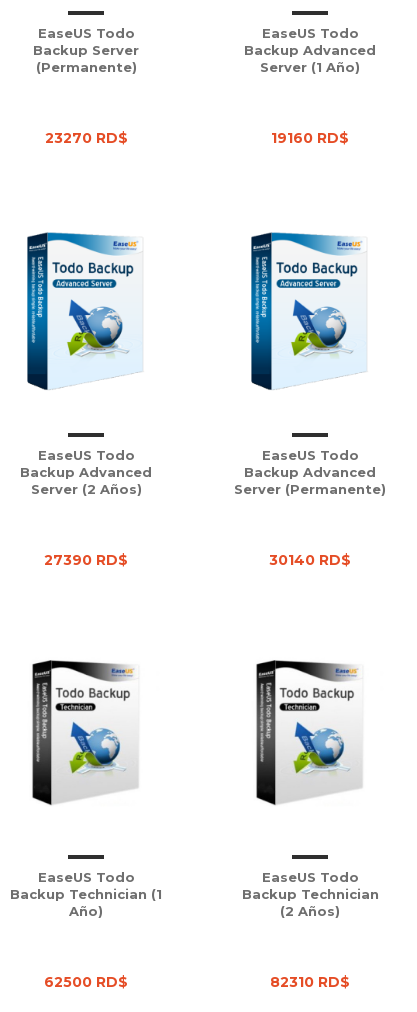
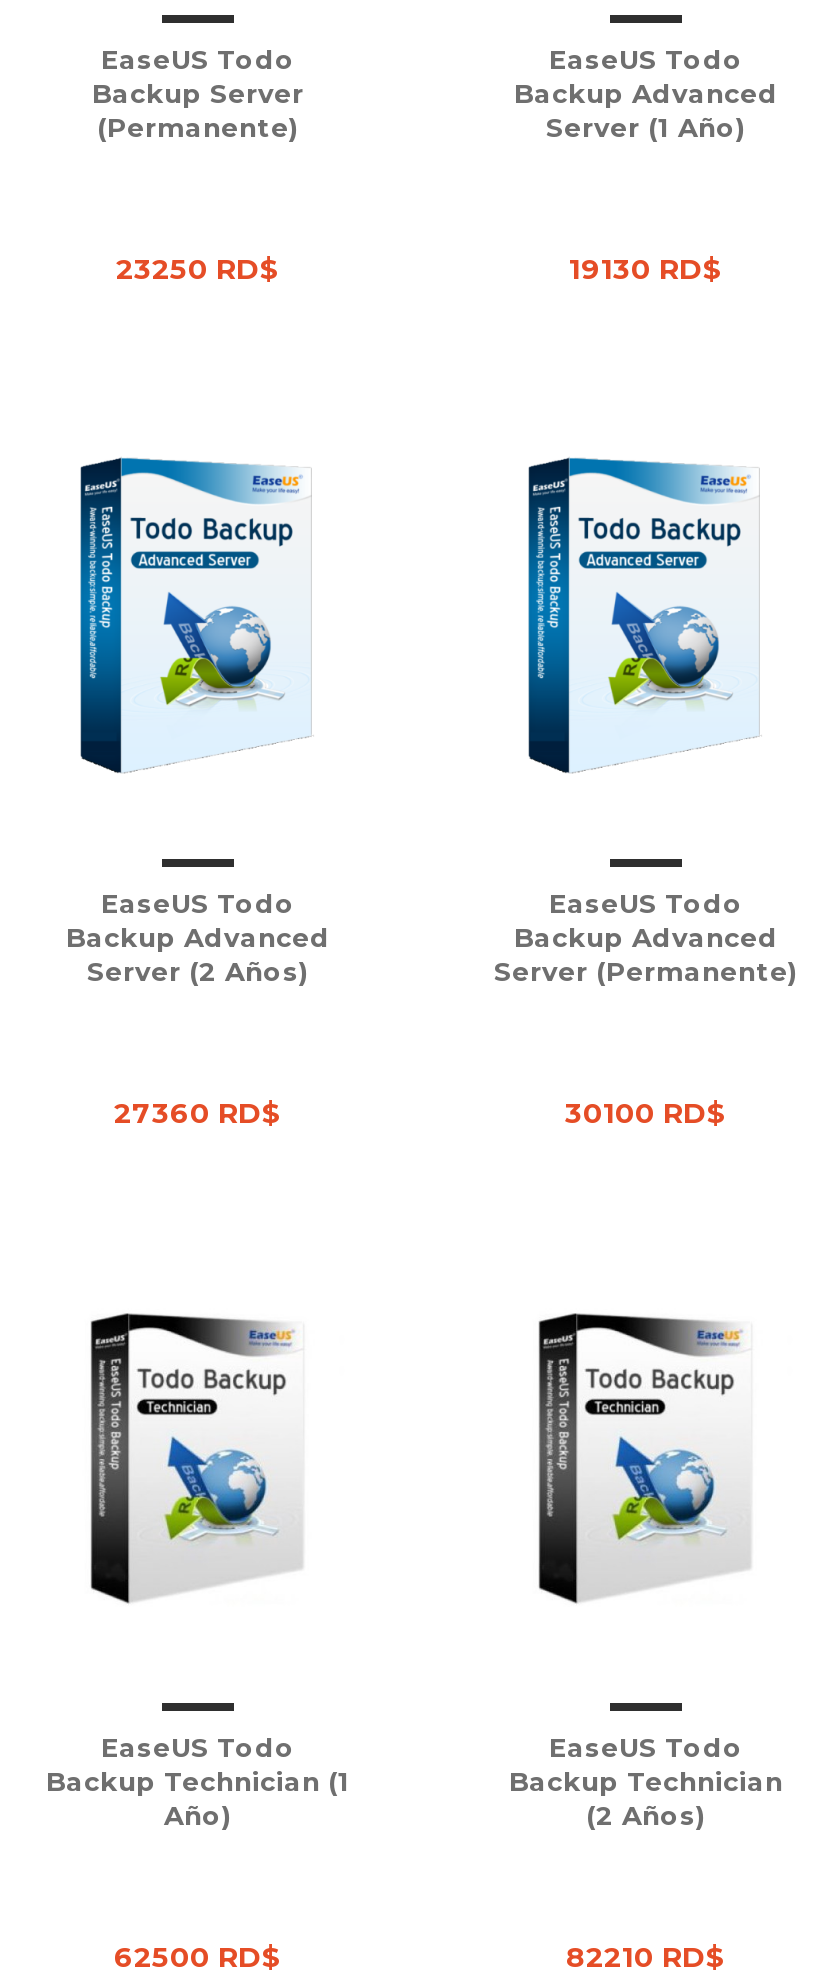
[44,129,127,147] 23270 RD$ -> [116,251,280,287] 23250 RD$
[271,129,349,147] 19160 RD$ -> [569,251,723,287] 19130 RD$
[44,551,128,569] 27390 RD$ -> [114,1095,282,1131] 27360 RD$
[269,551,351,569] 30140 RD$ -> [565,1095,727,1131] 30100 RD$
[270,973,350,991] 82310 RD$ -> [566,1939,726,1975] 82210 RD$

